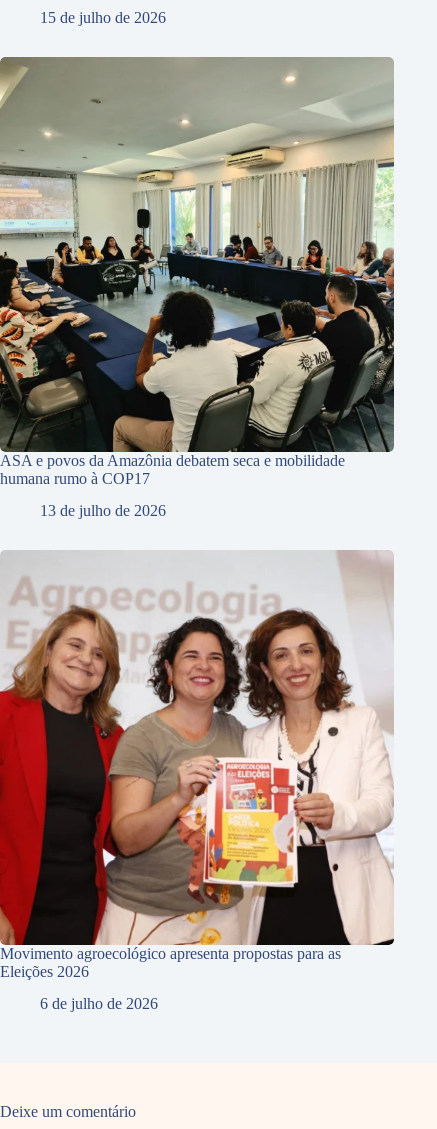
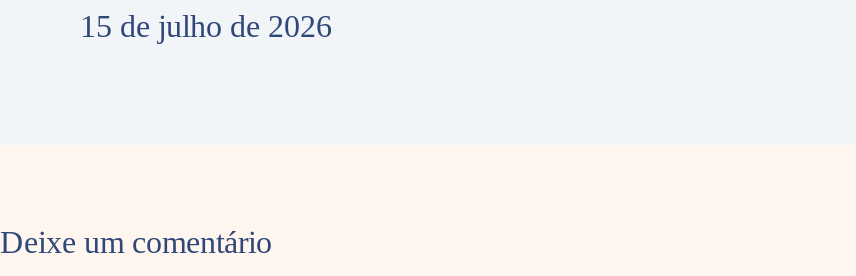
[0,56,395,519] [image] | ASA e povos da Amazônia debatem seca e mobilidade | humana rumo à COP17 | 13 de julho de 2026 -> none
[0,550,395,1012] [image] | Movimento agroecológico apresenta propostas para as | Eleições 2026 | 6 de julho de 2026 -> none

